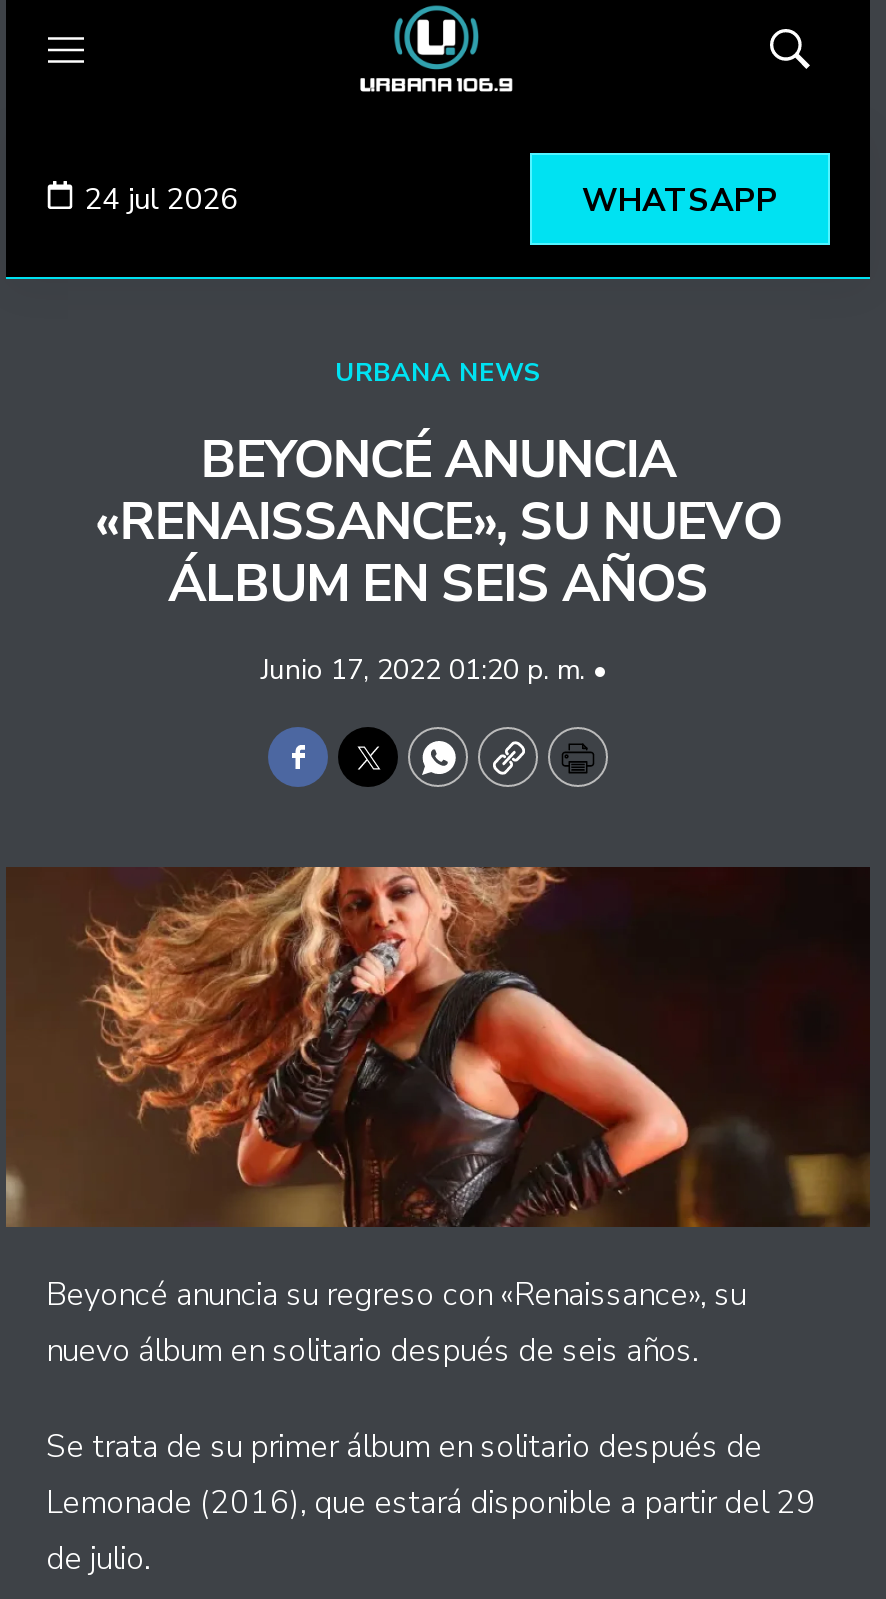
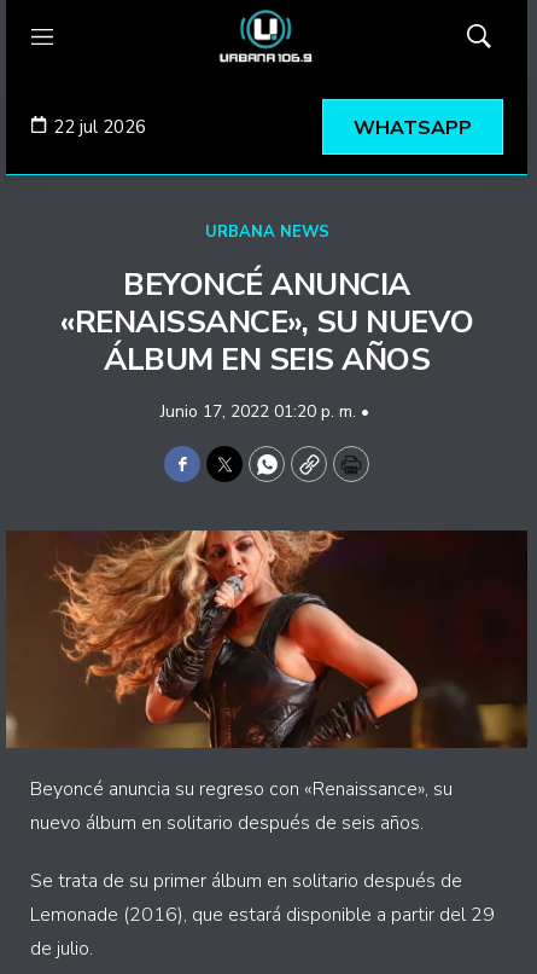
[84,178,238,218] 24 jul 2026 -> [53,114,146,139] 22 jul 2026

